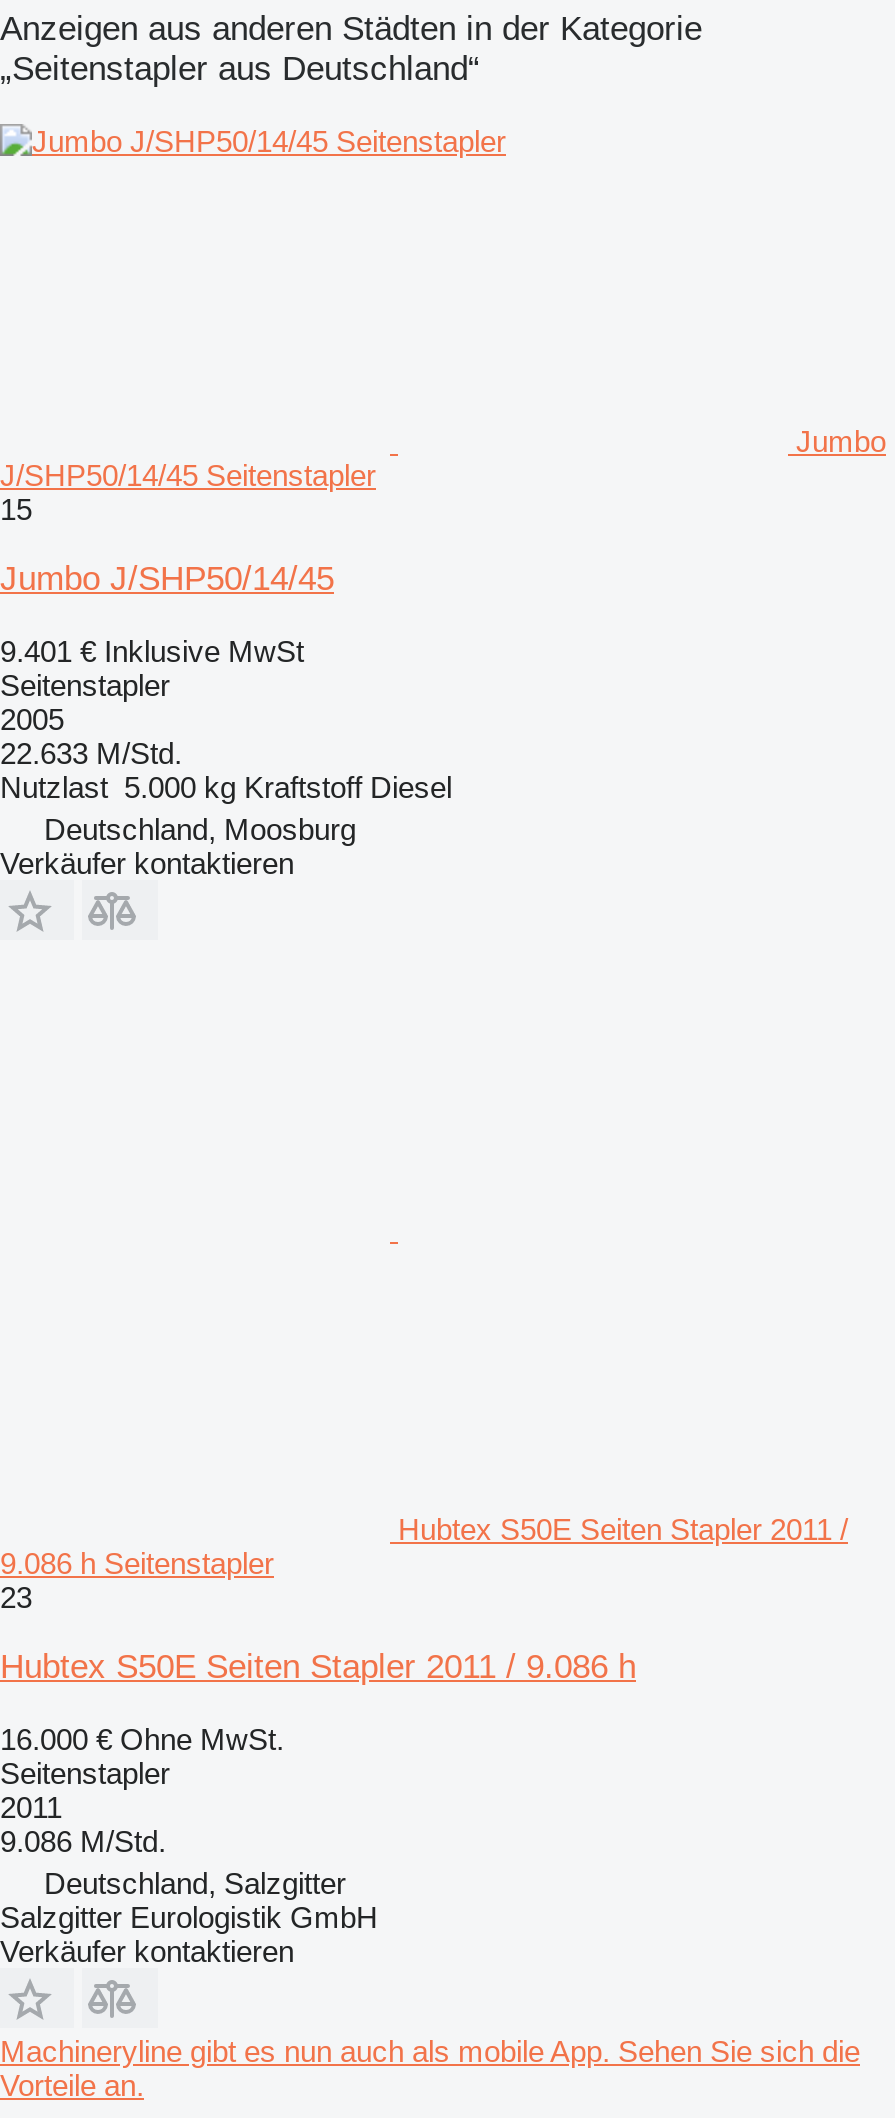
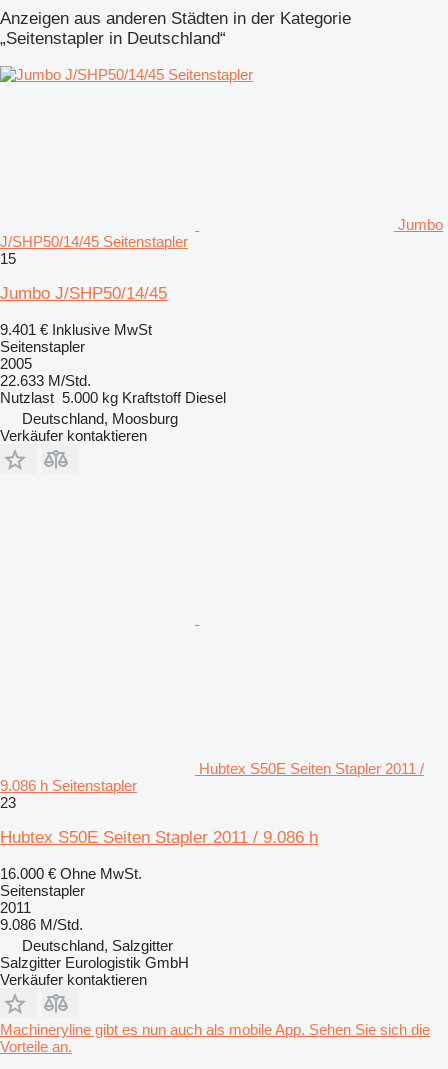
[0,50,480,88] „Seitenstapler aus Deutschland“ -> [0,29,226,48] „Seitenstapler in Deutschland“

